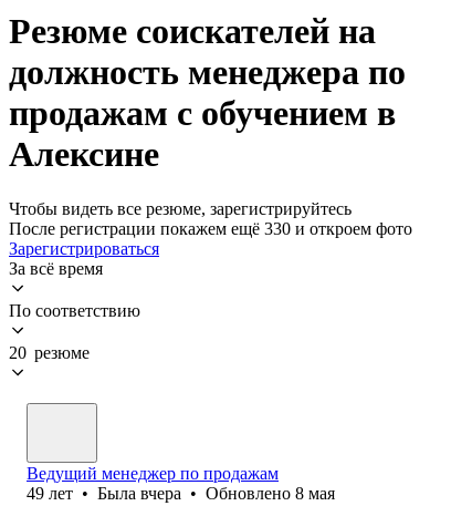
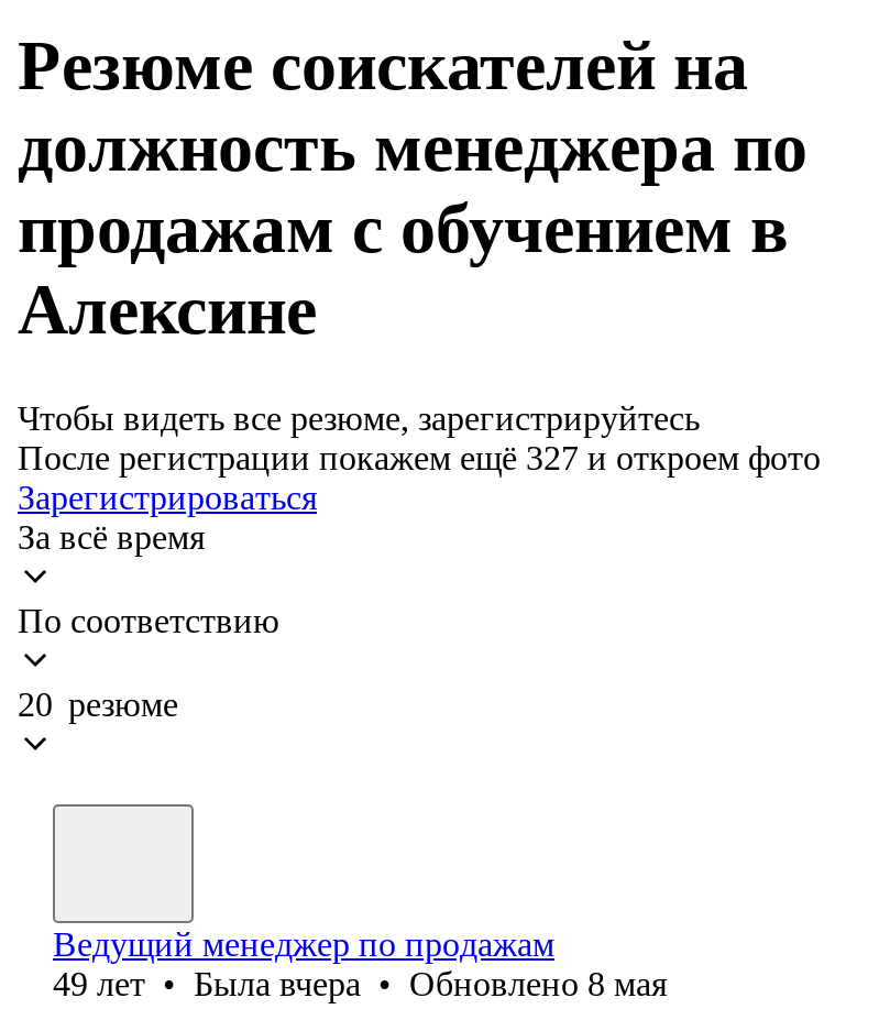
[9,219,412,238] После регистрации покажем ещё 330 и откроем фото -> [18,439,821,476] После регистрации покажем ещё 327 и откроем фото

